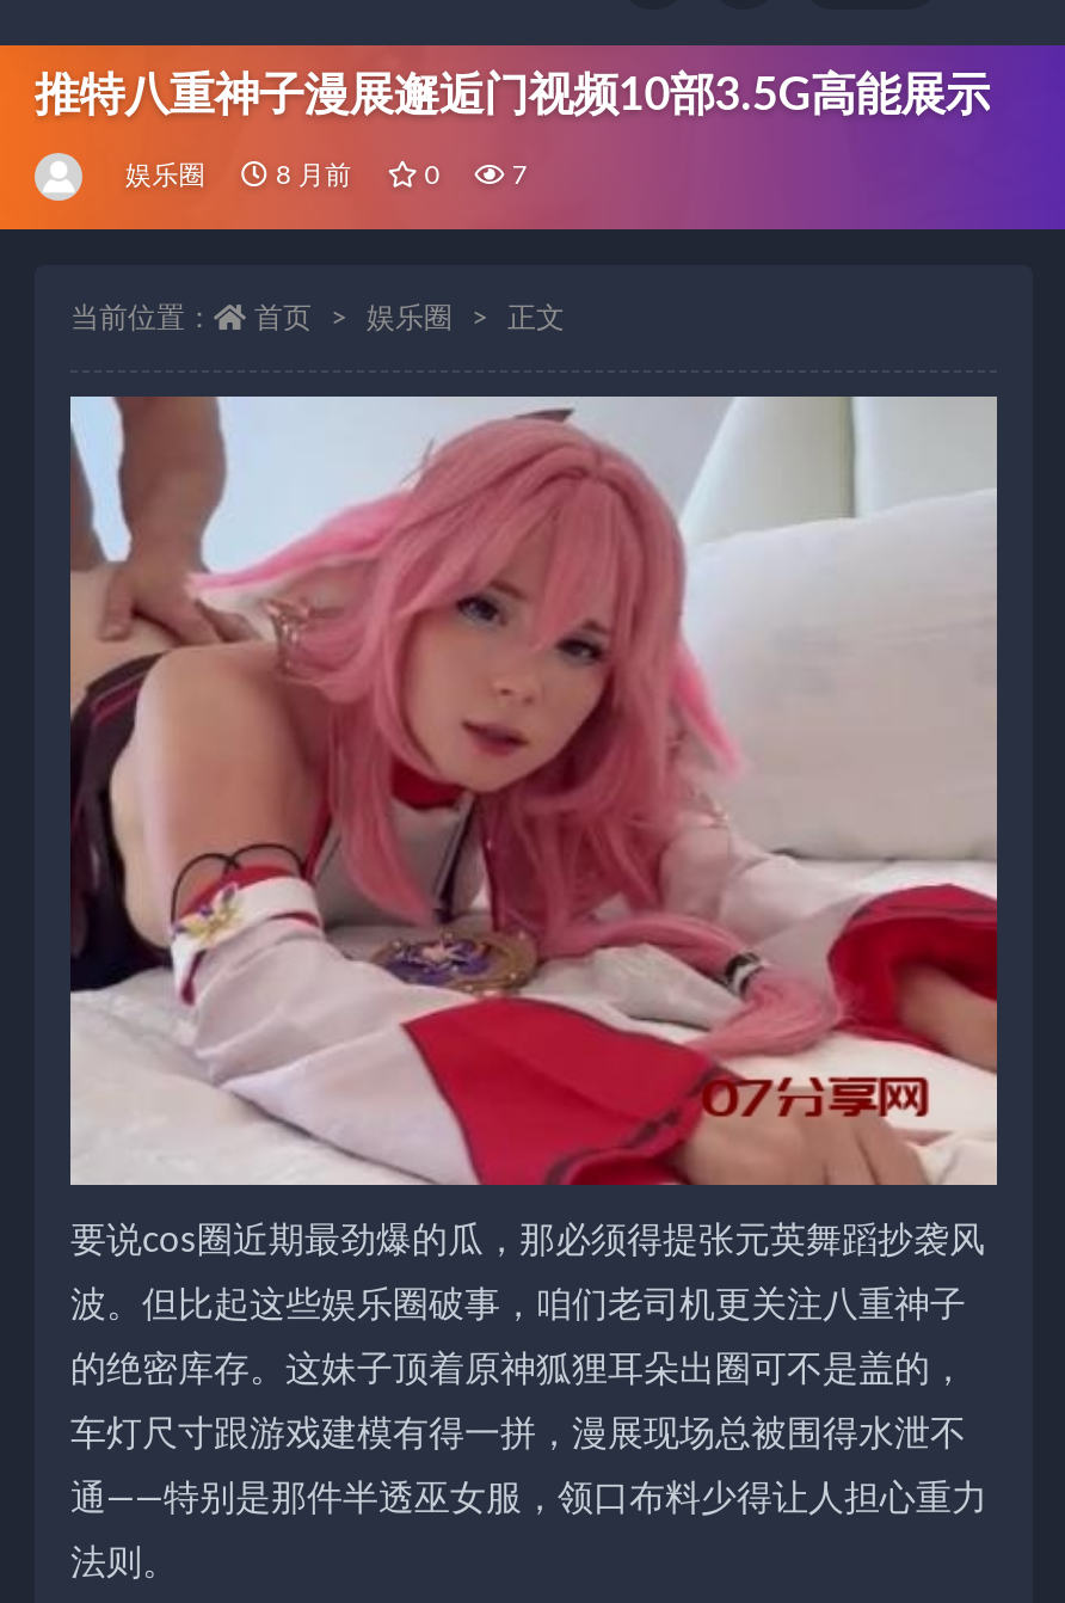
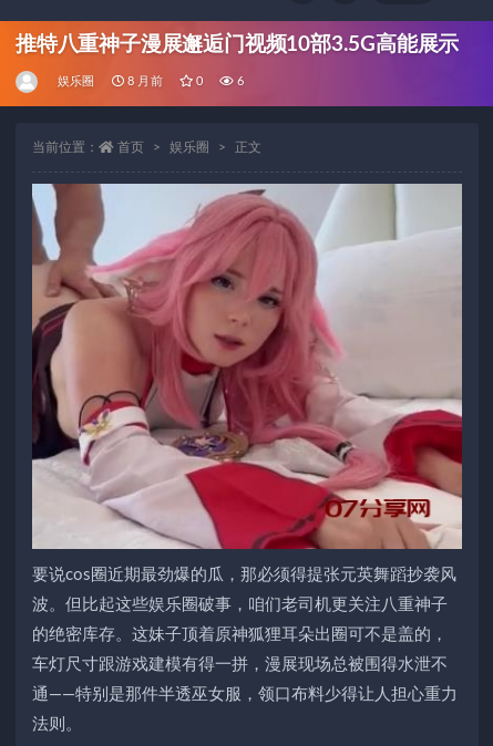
[504,162,527,189] 7 -> [233,75,244,87] 6

